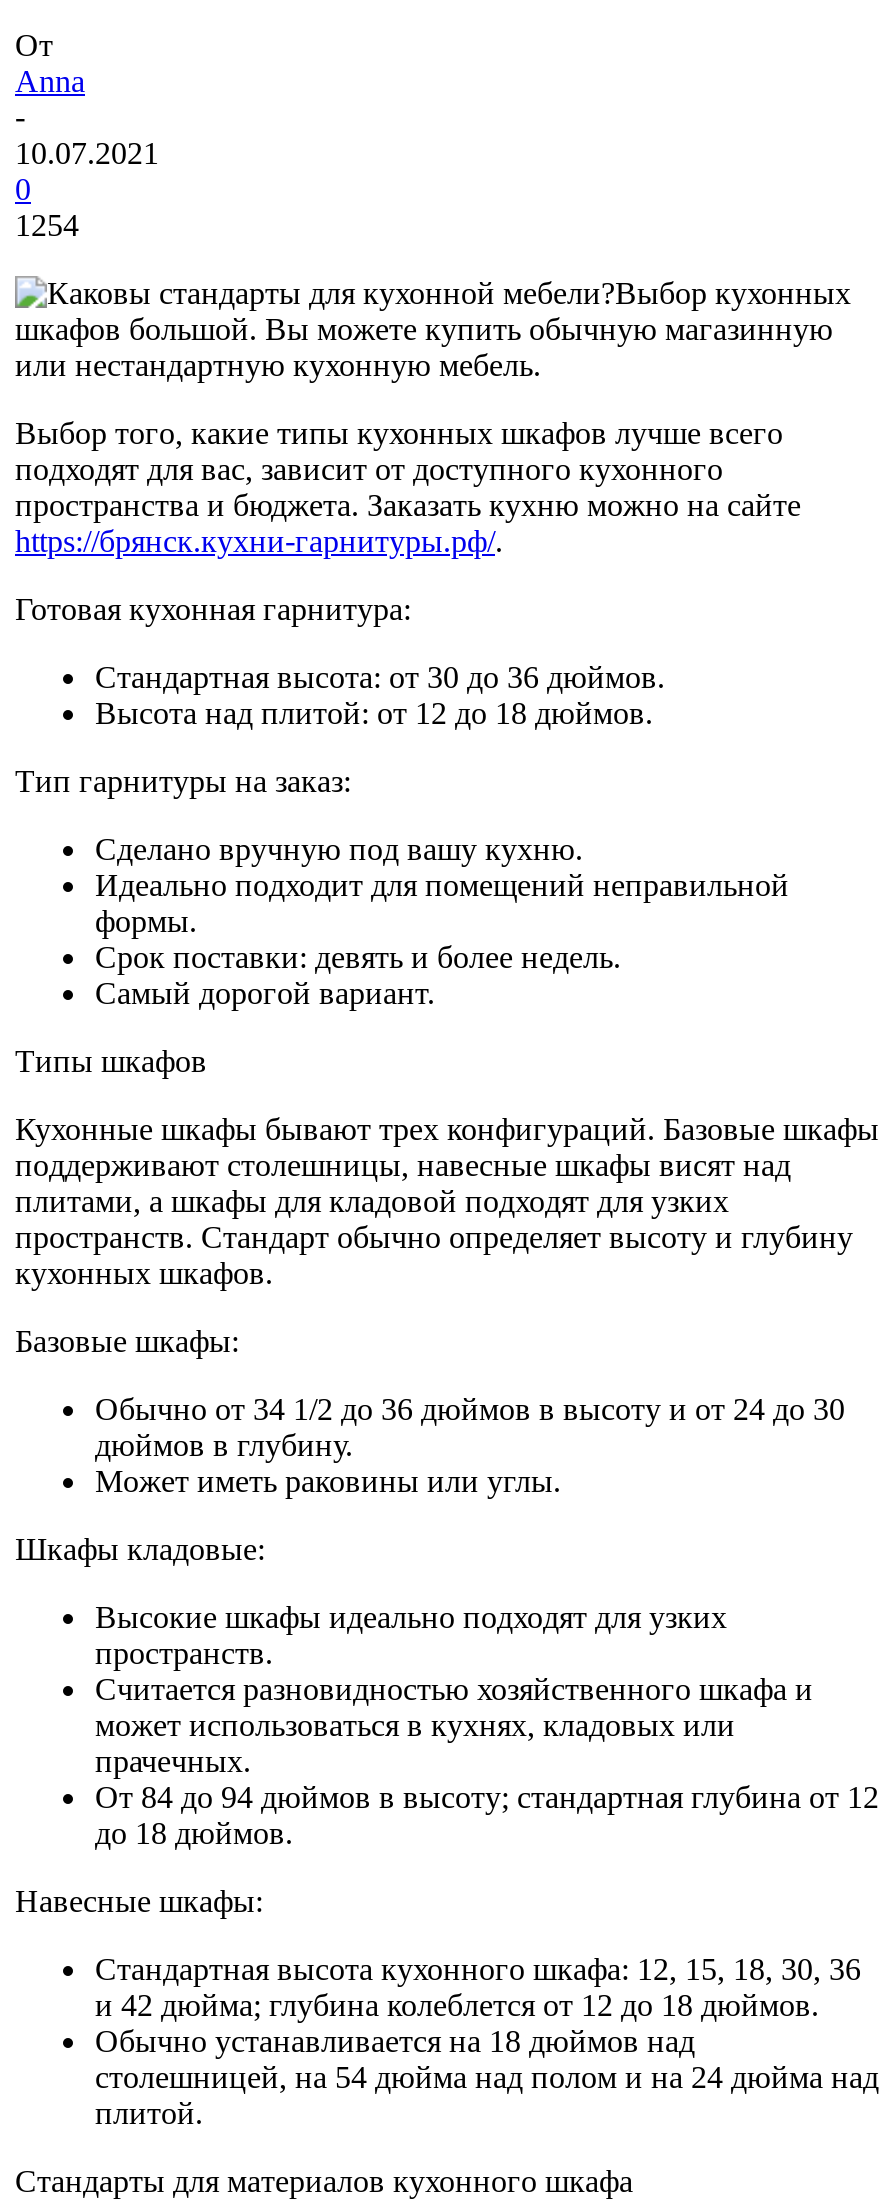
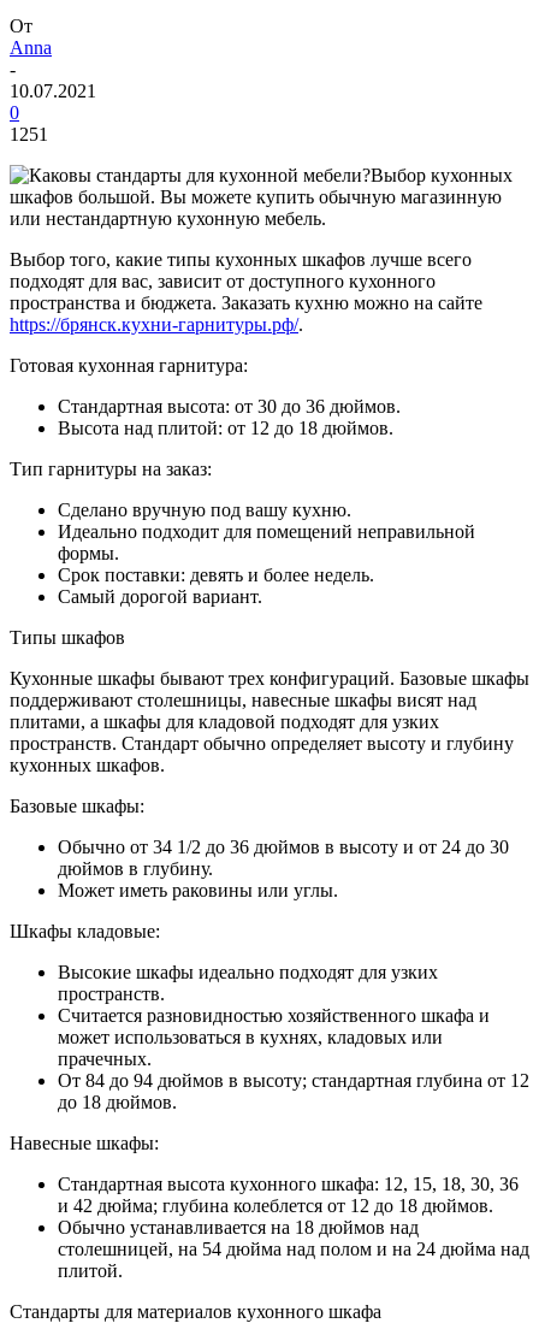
[15,208,79,242] 1254 -> [10,124,48,144] 1251

